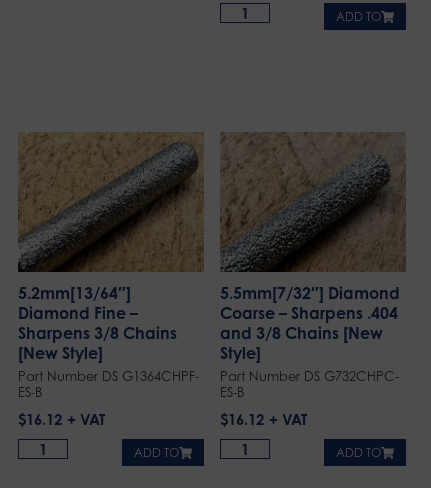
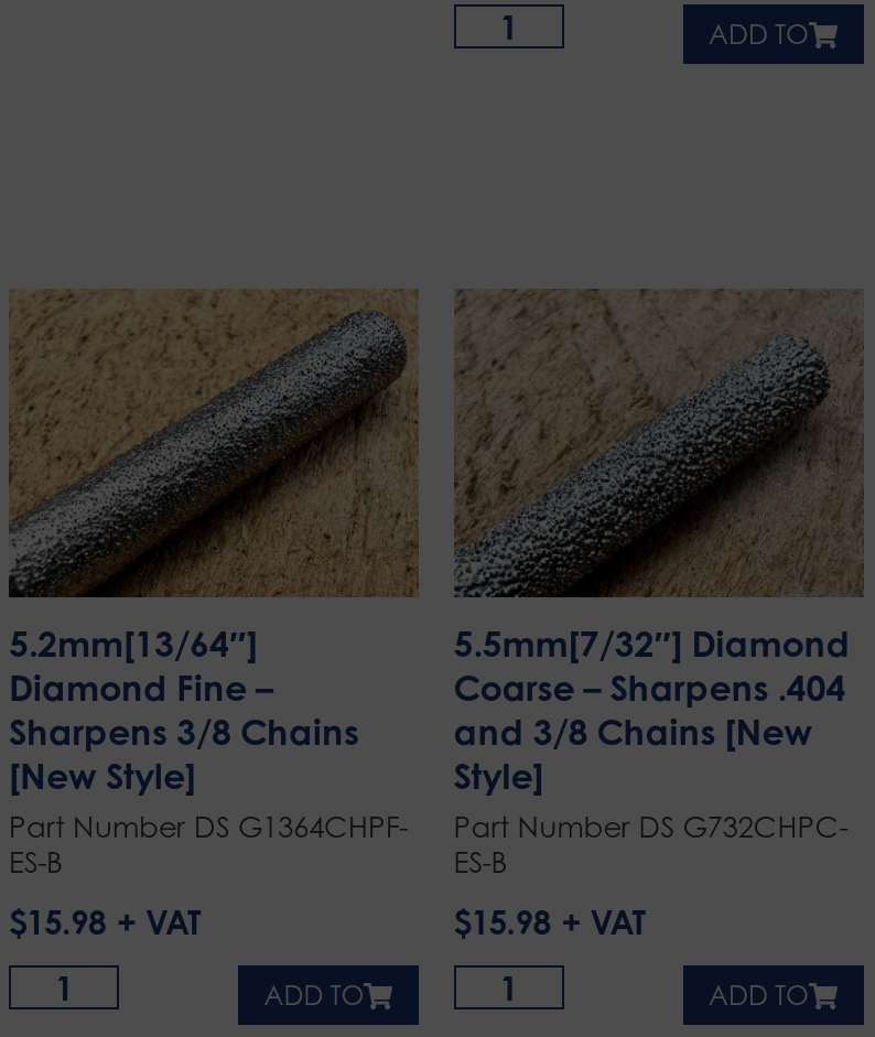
[18,410,62,429] $16.12 -> [9,902,106,944] $15.98
[220,410,264,429] $16.12 -> [454,902,551,944] $15.98

